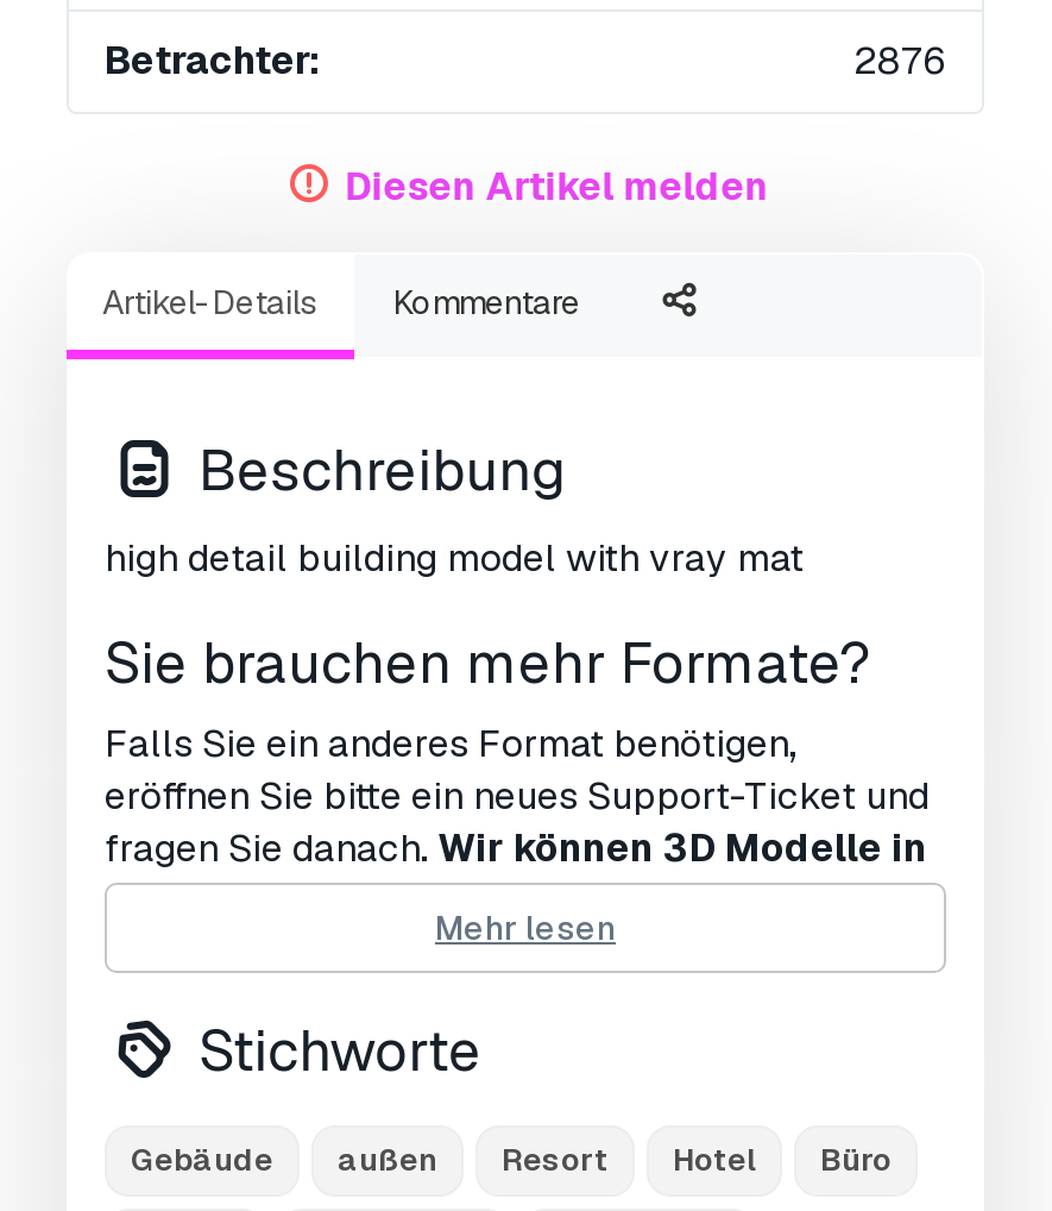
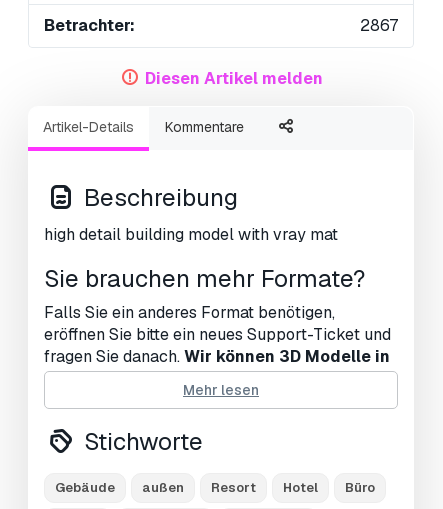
[853,36,946,86] 2876 -> [360,15,398,36] 2867

